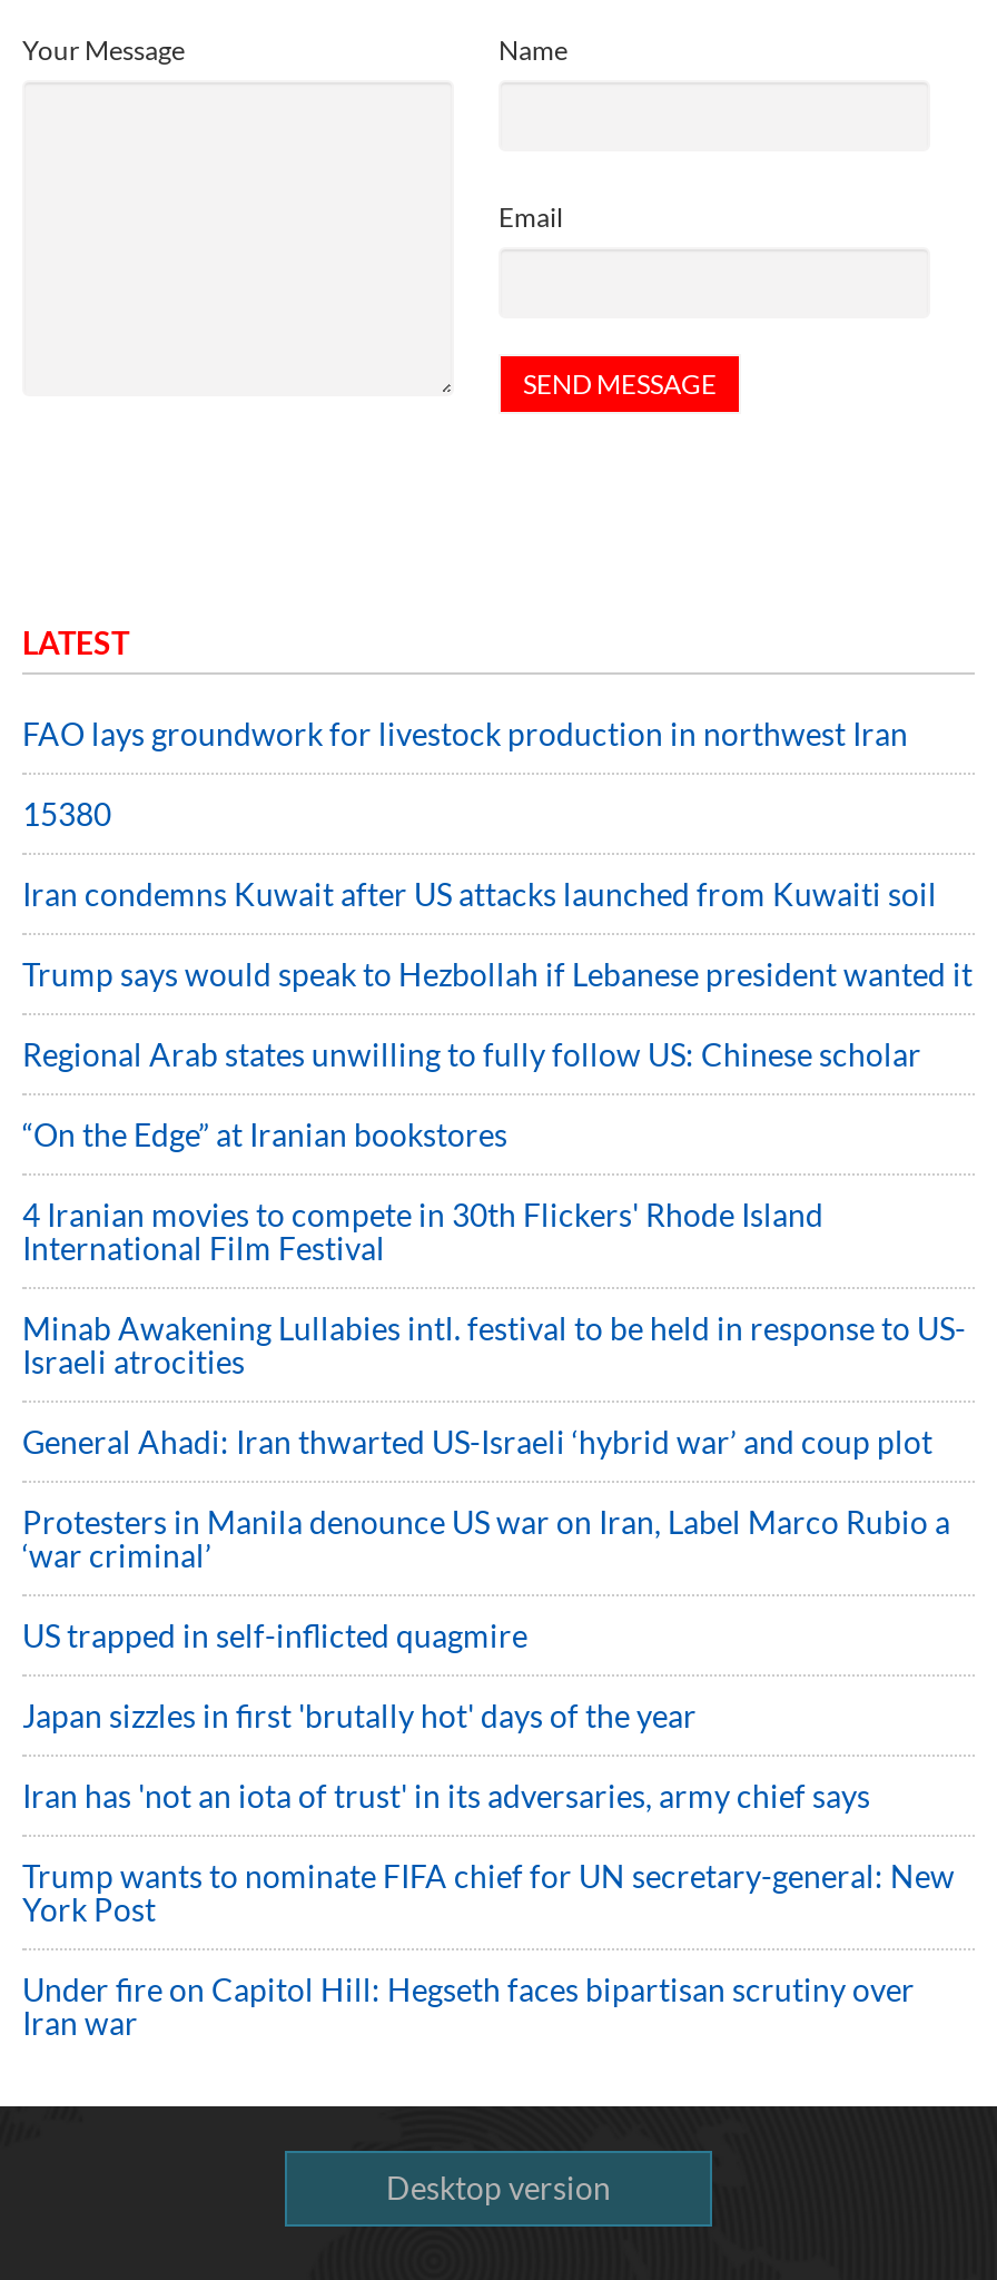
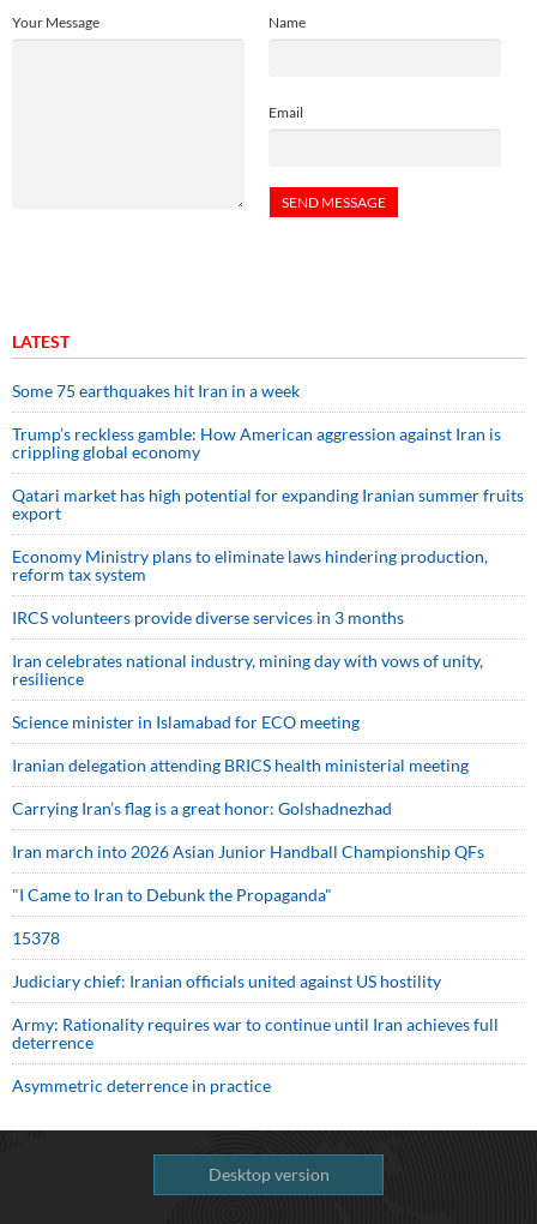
[22,715,908,753] FAO lays groundwork for livestock production in northwest Iran -> [12,381,300,401] Some 75 earthquakes hit Iran in a week
[22,796,111,833] 15380 -> [12,424,501,462] Trump’s reckless gamble: How American aggression against Iran is | crippling global economy
[22,876,937,914] Iran condemns Kuwait after US attacks launched from Kuwaiti soil -> [12,485,524,524] Qatari market has high potential for expanding Iranian summer fruits | export
[22,956,973,994] Trump says would speak to Hezbollah if Lebanese president wanted it -> [12,546,488,585] Economy Ministry plans to eliminate laws hindering production, | reform tax system
[22,1036,921,1074] Regional Arab states unwilling to fully follow US: Chinese scholar -> [12,608,404,628] IRCS volunteers provide diverse services in 3 months
[22,1116,507,1154] “On the Edge” at Iranian bookstores -> [12,651,483,689] Iran celebrates national industry, mining day with vows of unity, | resilience
[22,1196,823,1268] 4 Iranian movies to compete in 30th Flickers' Rhode Island | International Film Festival -> [12,712,360,732] Science minister in Islamabad for ECO meeting
[22,1310,966,1381] Minab Awakening Lullabies intl. festival to be held in response to US- | Israeli atrocities -> [12,755,469,776] Iranian delegation attending BRICS health ministerial meeting
[22,1423,932,1461] General Ahadi: Iran thwarted US-Israeli ‘hybrid war’ and coup plot -> [12,798,392,819] Carrying Iran’s flag is a great honor: Golshadnezhad
[22,1504,950,1575] Protesters in Manila denounce US war on Iran, Label Marco Rubio a | ‘war criminal’ -> [12,842,484,862] Iran march into 2026 Asian Junior Handball Championship QFs
[22,1617,534,1655] US trapped in self-inflicted quagmire -> [12,885,332,905] "I Came to Iran to Debunk the Propaganda"
[22,1697,697,1735] Japan sizzles in first 'brutally hot' days of the year -> [12,928,60,948] 15378
[22,1777,877,1815] Iran has 'not an iota of trust' in its adversaries, army chief says -> [12,971,448,992] Judiciary chief: Iranian officials united against US hostility
[22,1858,955,1929] Trump wants to nominate FIFA chief for UN secretary-general: New | York Post -> [12,1014,499,1053] Army: Rationality requires war to continue until Iran achieves full | deterrence
[22,1971,915,2042] Under fire on Capitol Hill: Hegseth faces bipartisan scrutiny over | Iran war -> [12,1076,271,1096] Asymmetric deterrence in practice

